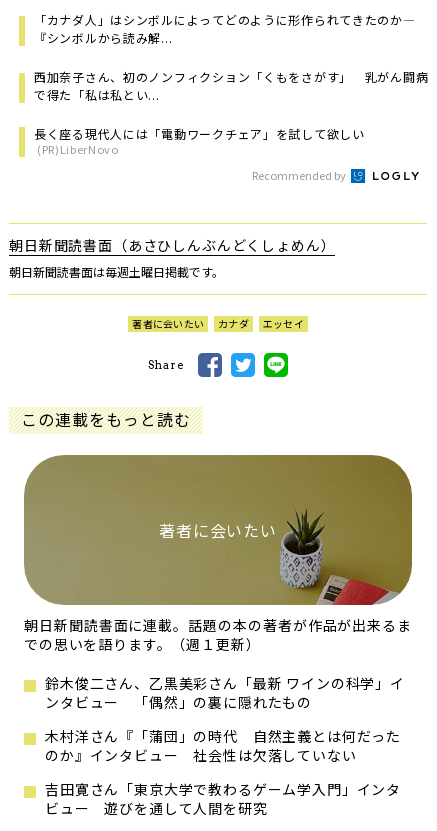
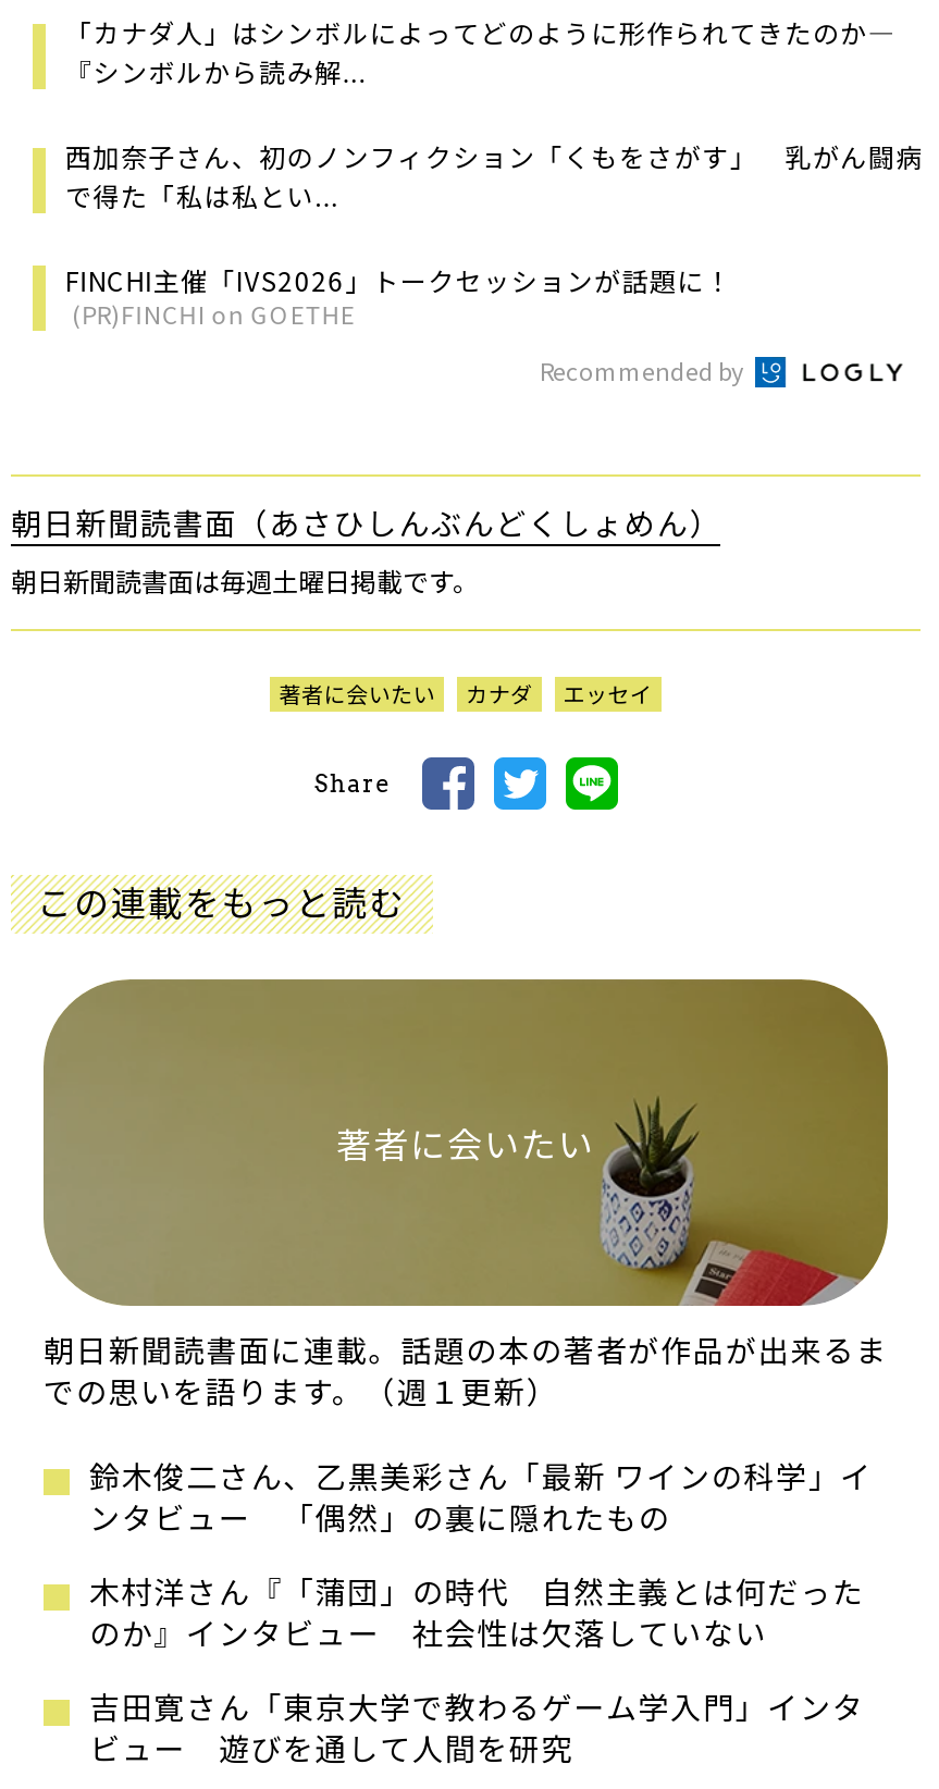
[34,125,365,157] 長く座る現代人には「電動ワークチェア」を試して欲しい | (PR)LiberNovo -> [65,262,732,331] FINCHI主催「IVS2026」トークセッションが話題に！ | (PR)FINCHI on GOETHE

